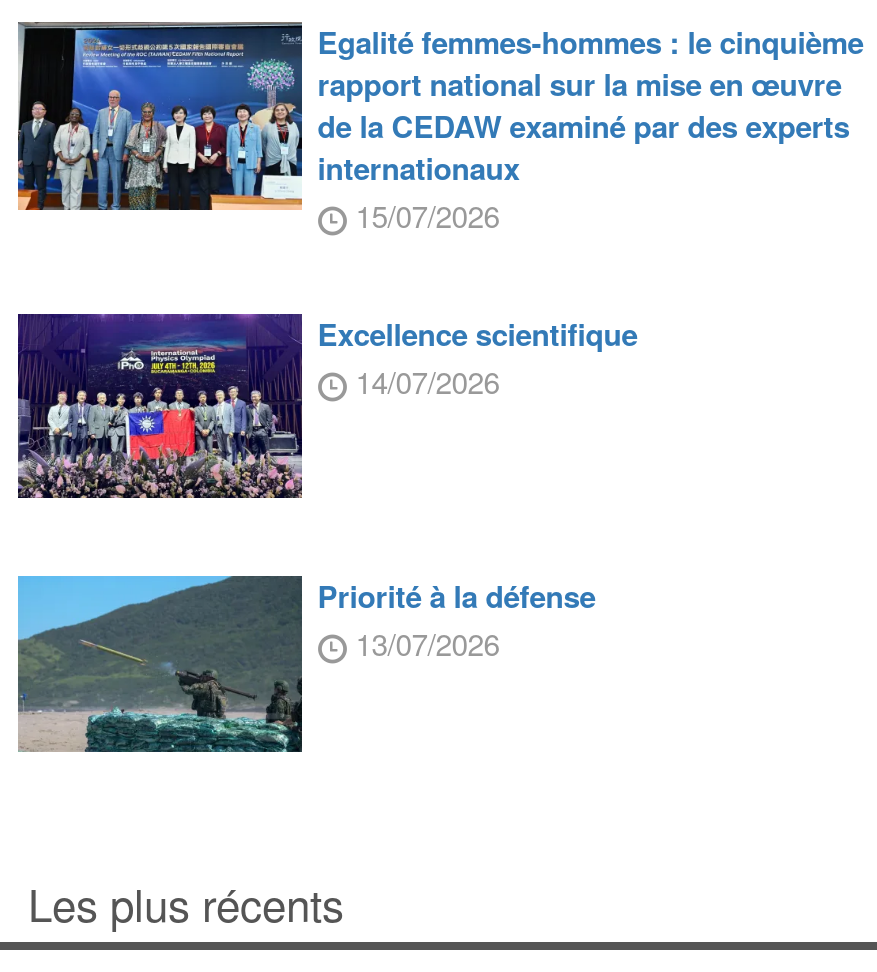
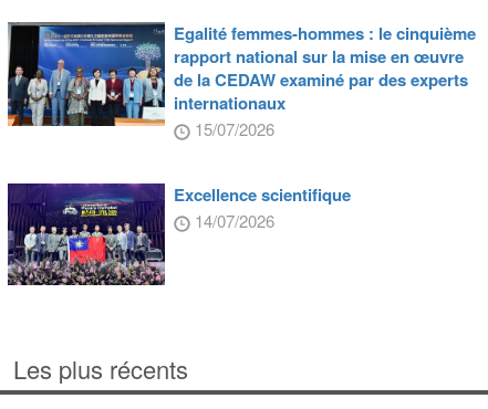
[16,574,596,754] [image] | Priorité à la défense | 13/07/2026 -> none

